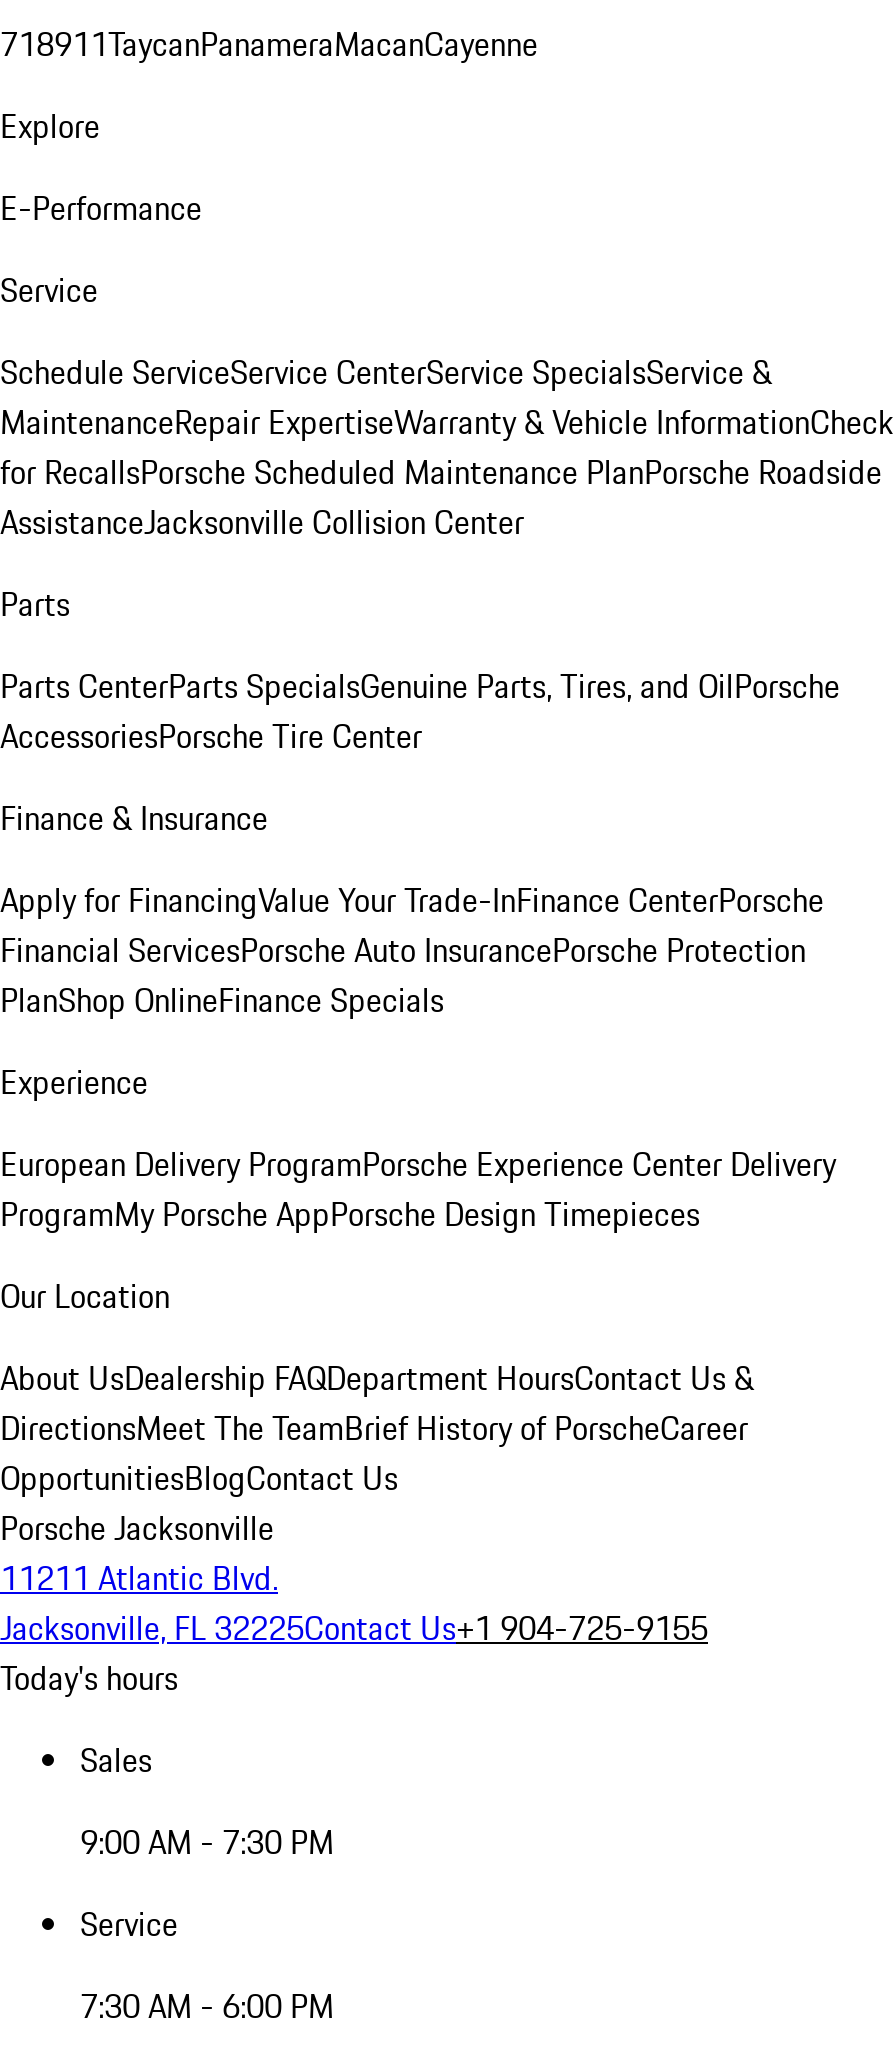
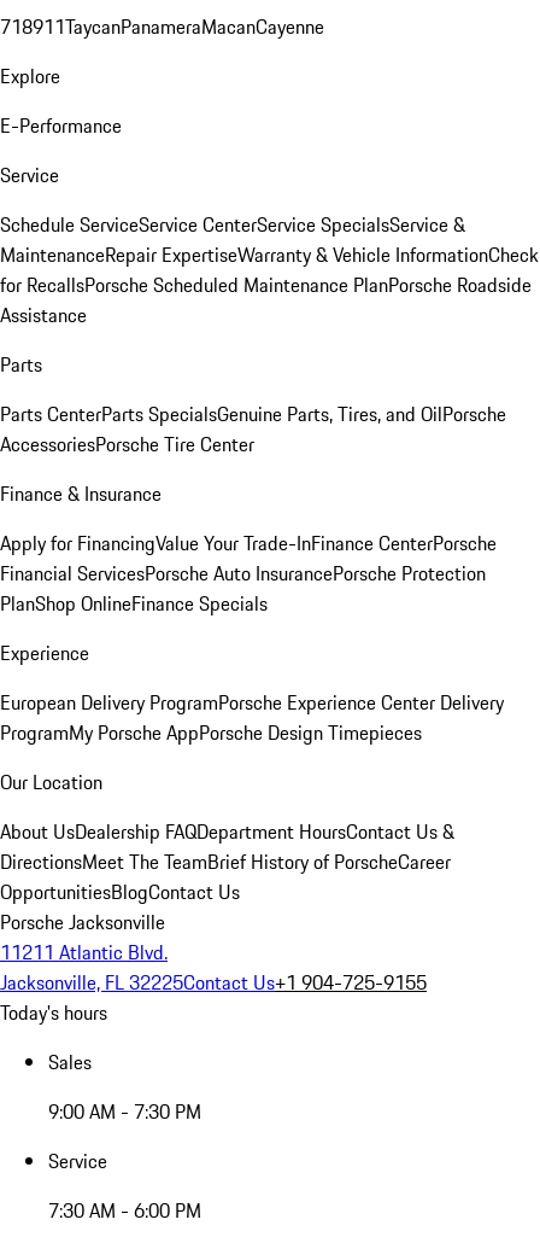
[0,498,524,546] AssistanceJacksonville Collision Center -> [0,301,87,329] Assistance

